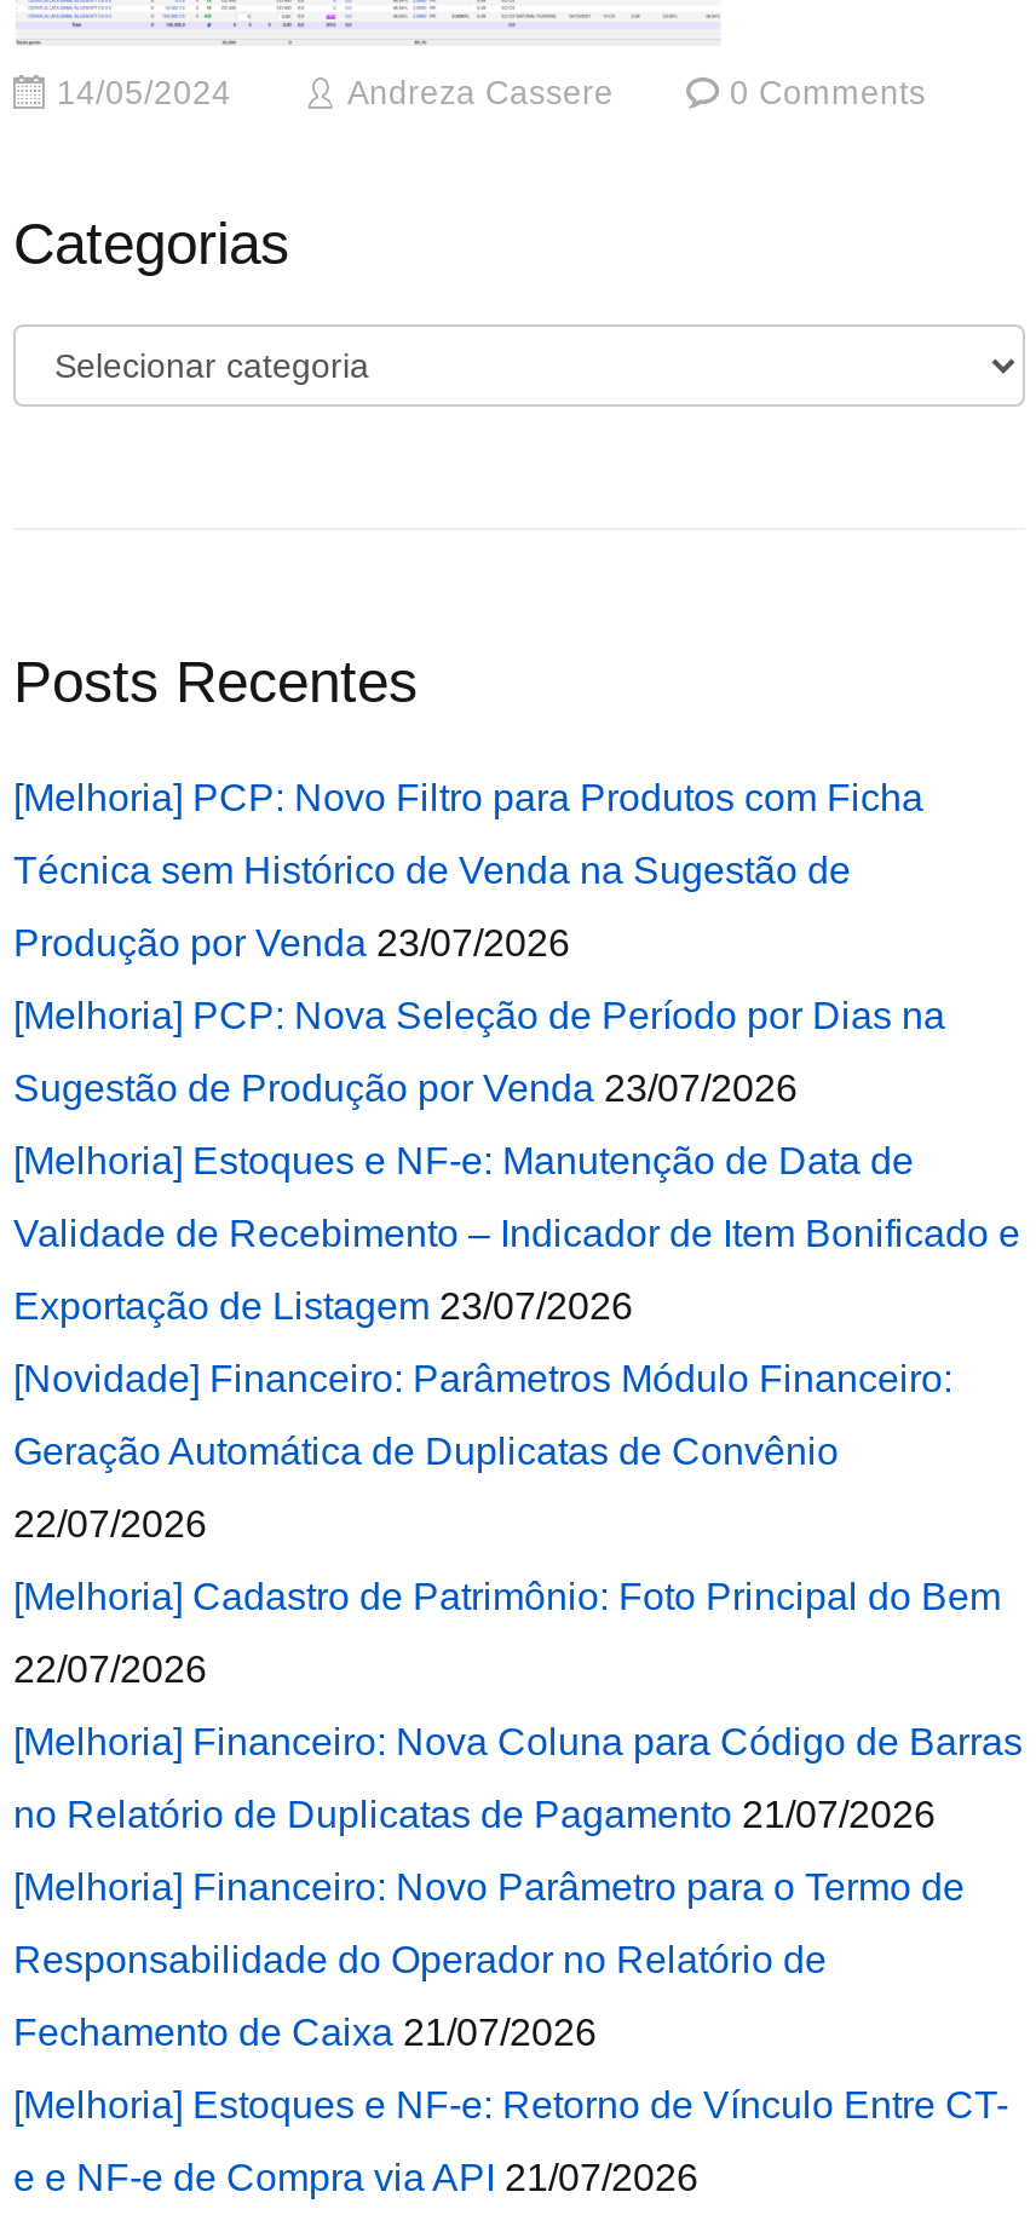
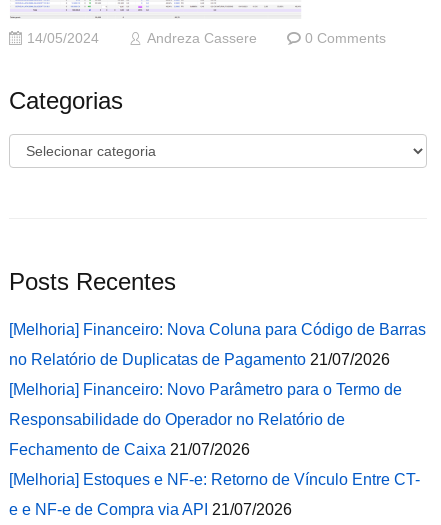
[13,777,1020,1690] [Melhoria] PCP: Novo Filtro para Produtos com Ficha | Técnica sem Histórico de Venda na Sugestão de | Produção por Venda 23/07/2026 | [Melhoria] PCP: Nova Seleção de Período por Dias na | Sugestão de Produção por Venda 23/07/2026 | [Melhoria] Estoques e NF-e: Manutenção de Data de | Validade de Recebimento – Indicador de Item Bonificado e | Exportação de Listagem 23/07/2026 | [Novidade] Financeiro: Parâmetros Módulo Financeiro: | Geração Automática de Duplicatas de Convênio | 22/07/2026 | [Melhoria] Cadastro de Patrimônio: Foto Principal do Bem | 22/07/2026 -> none

